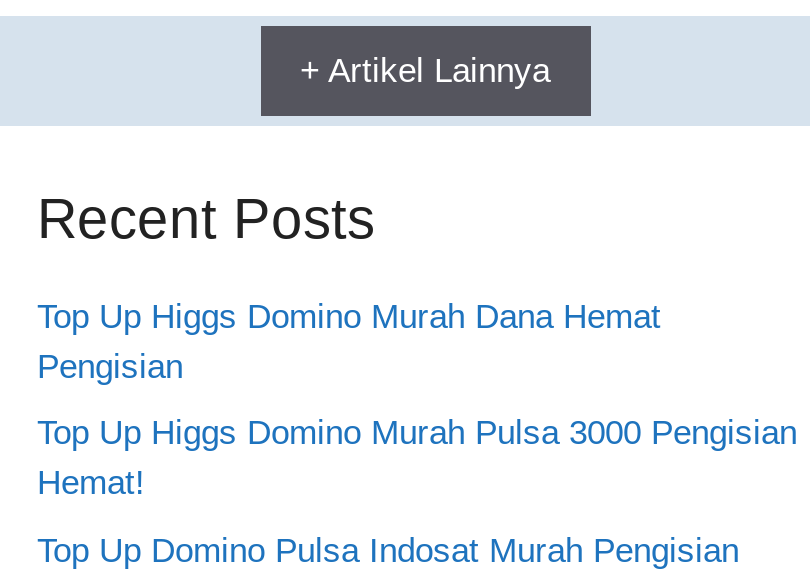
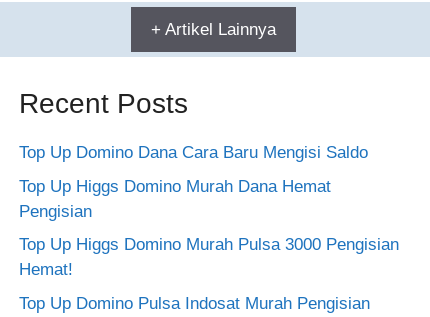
none -> [19,143,368,162] Top Up Domino Dana Cara Baru Mengisi Saldo

